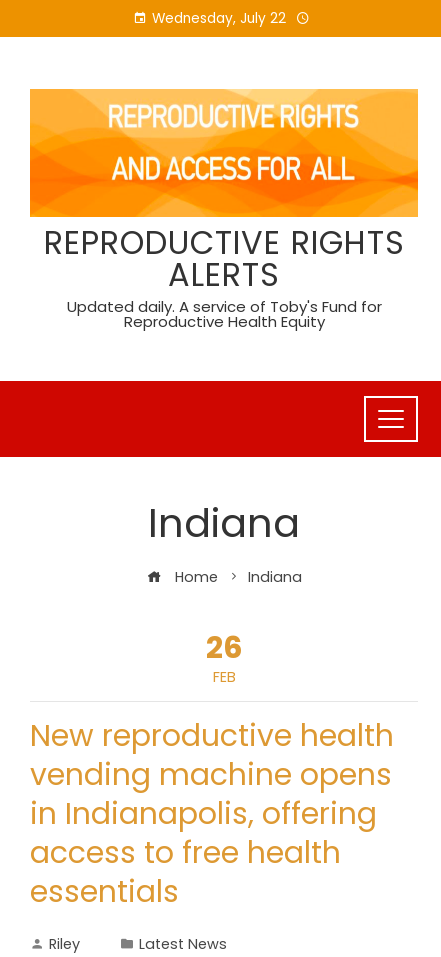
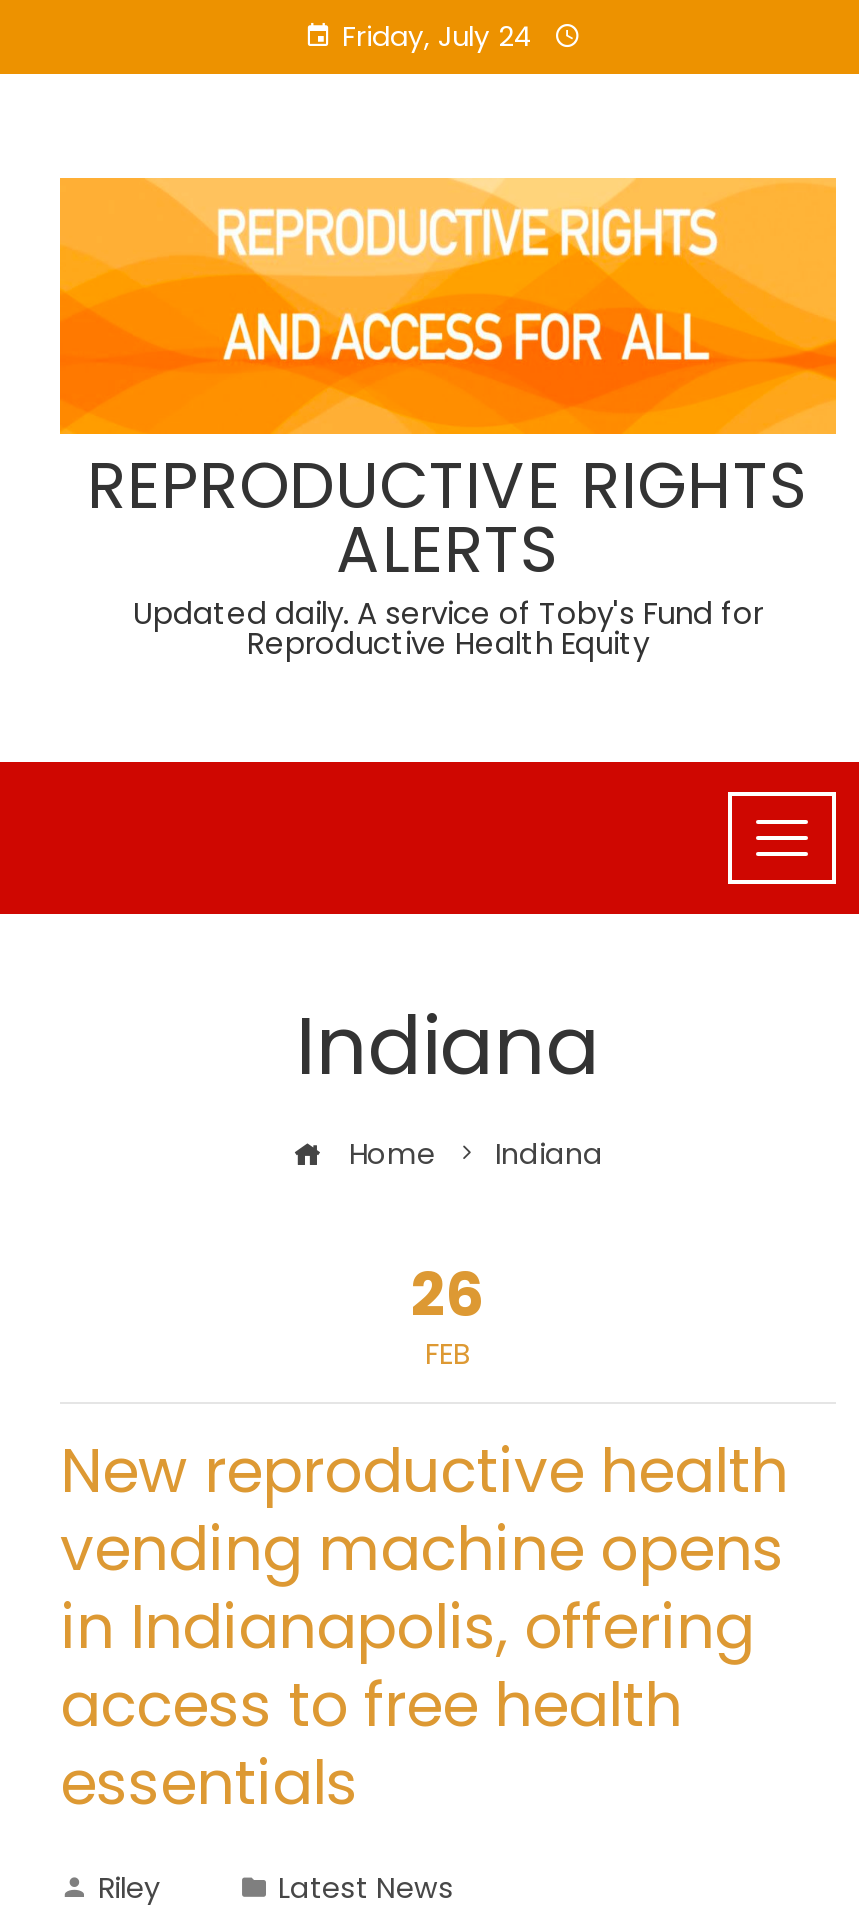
[152,9,286,28] Wednesday, July 22 -> [342,18,534,56] Friday, July 24

